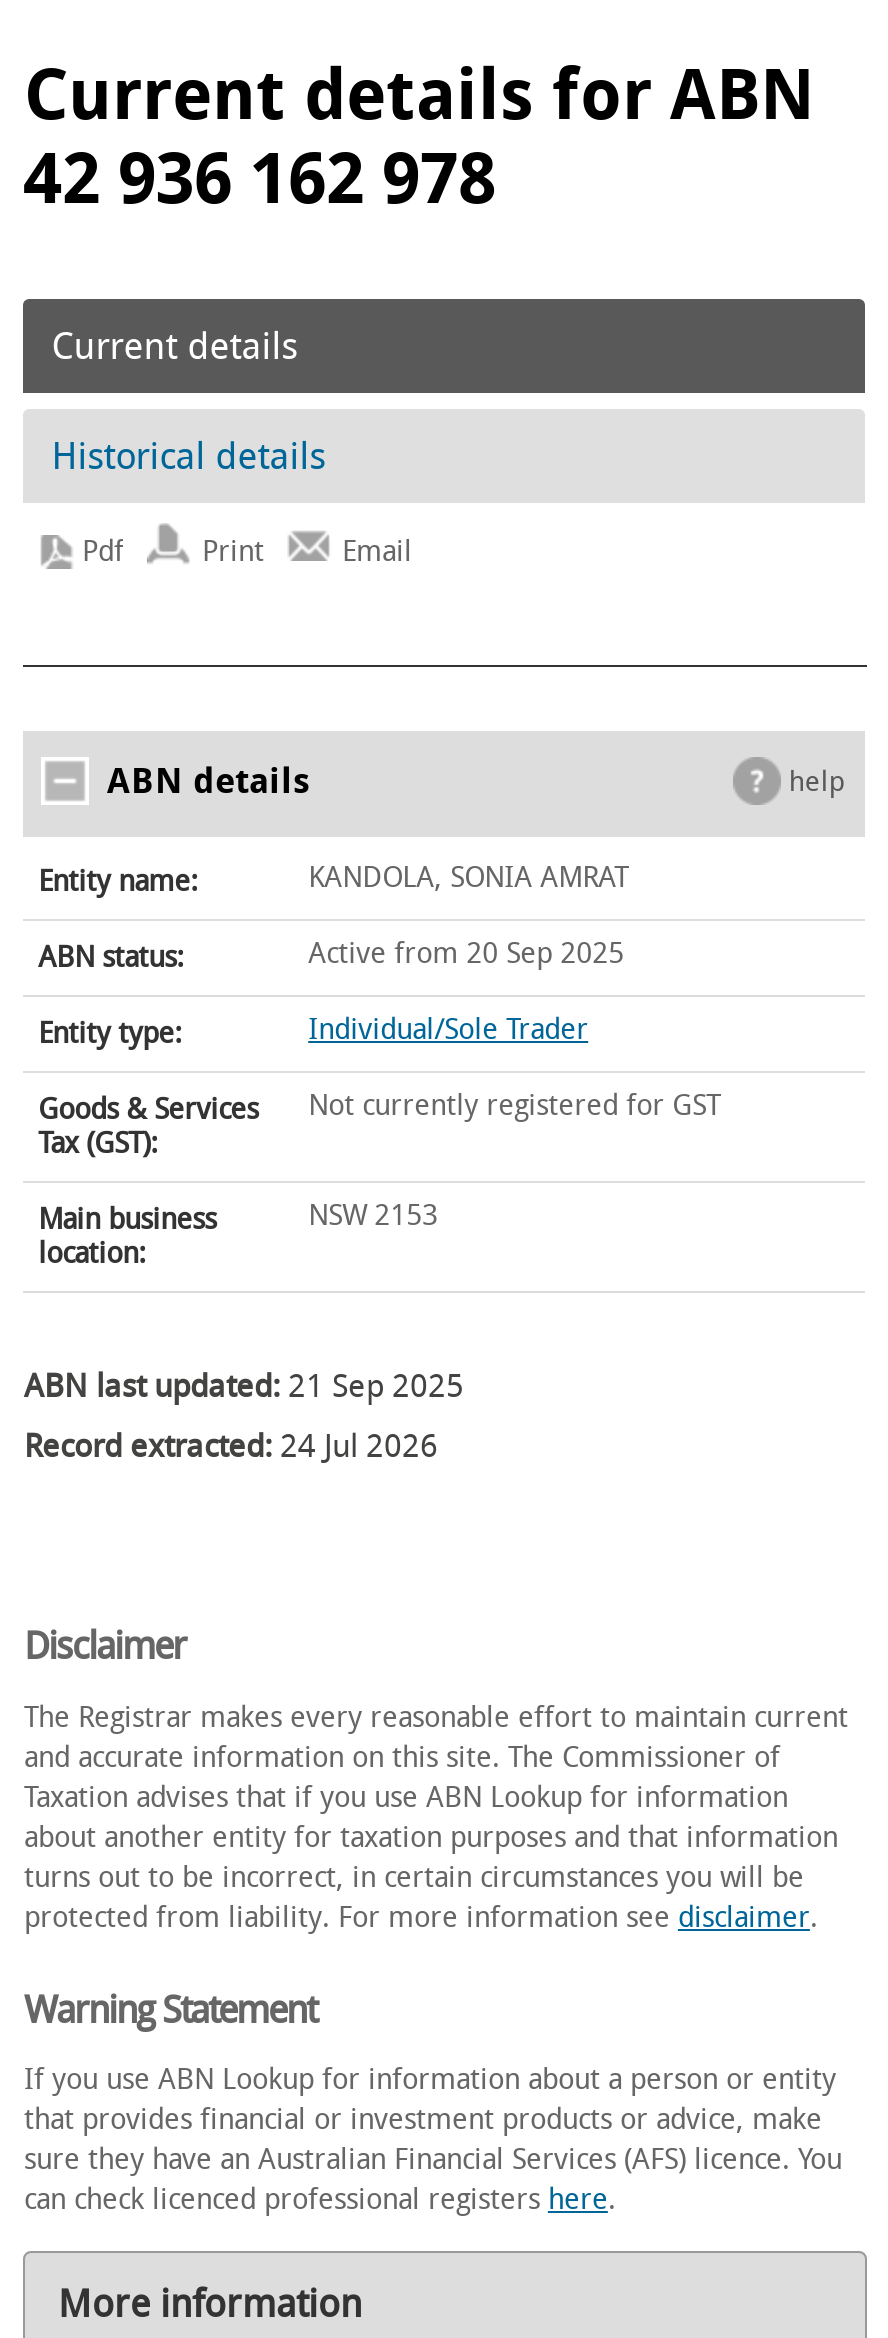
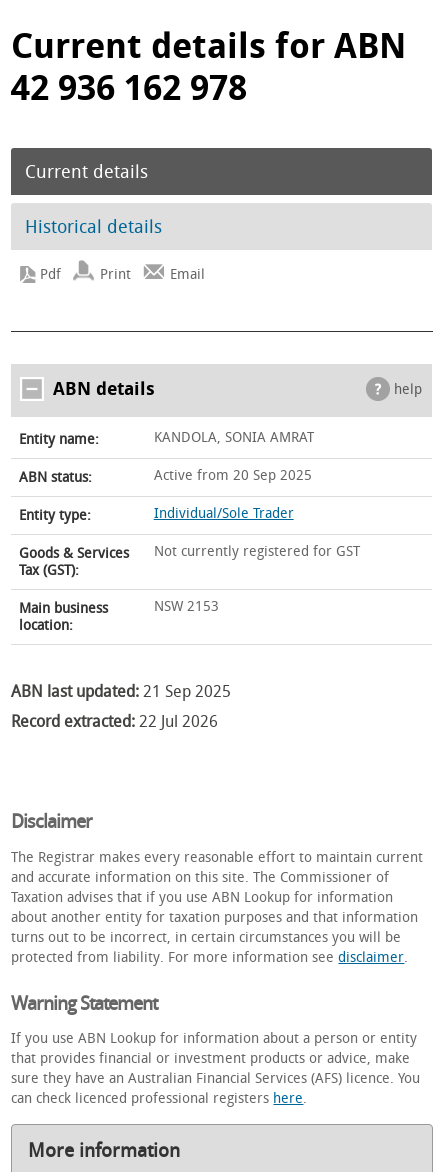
[24,1427,438,1465] Record extracted: 24 Jul 2026 -> [11,712,218,731] Record extracted: 22 Jul 2026

